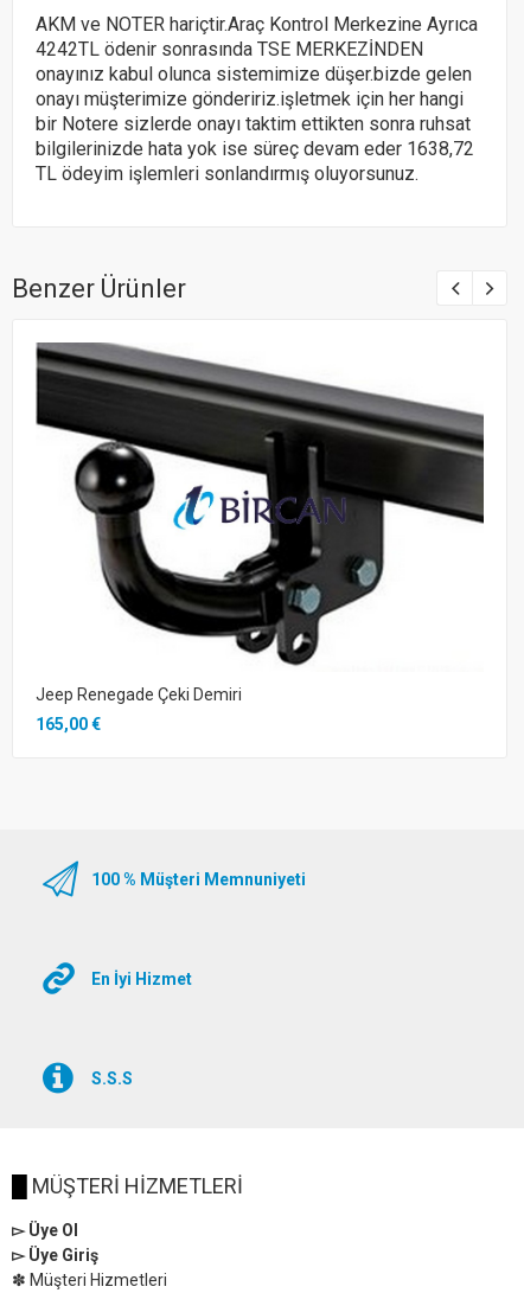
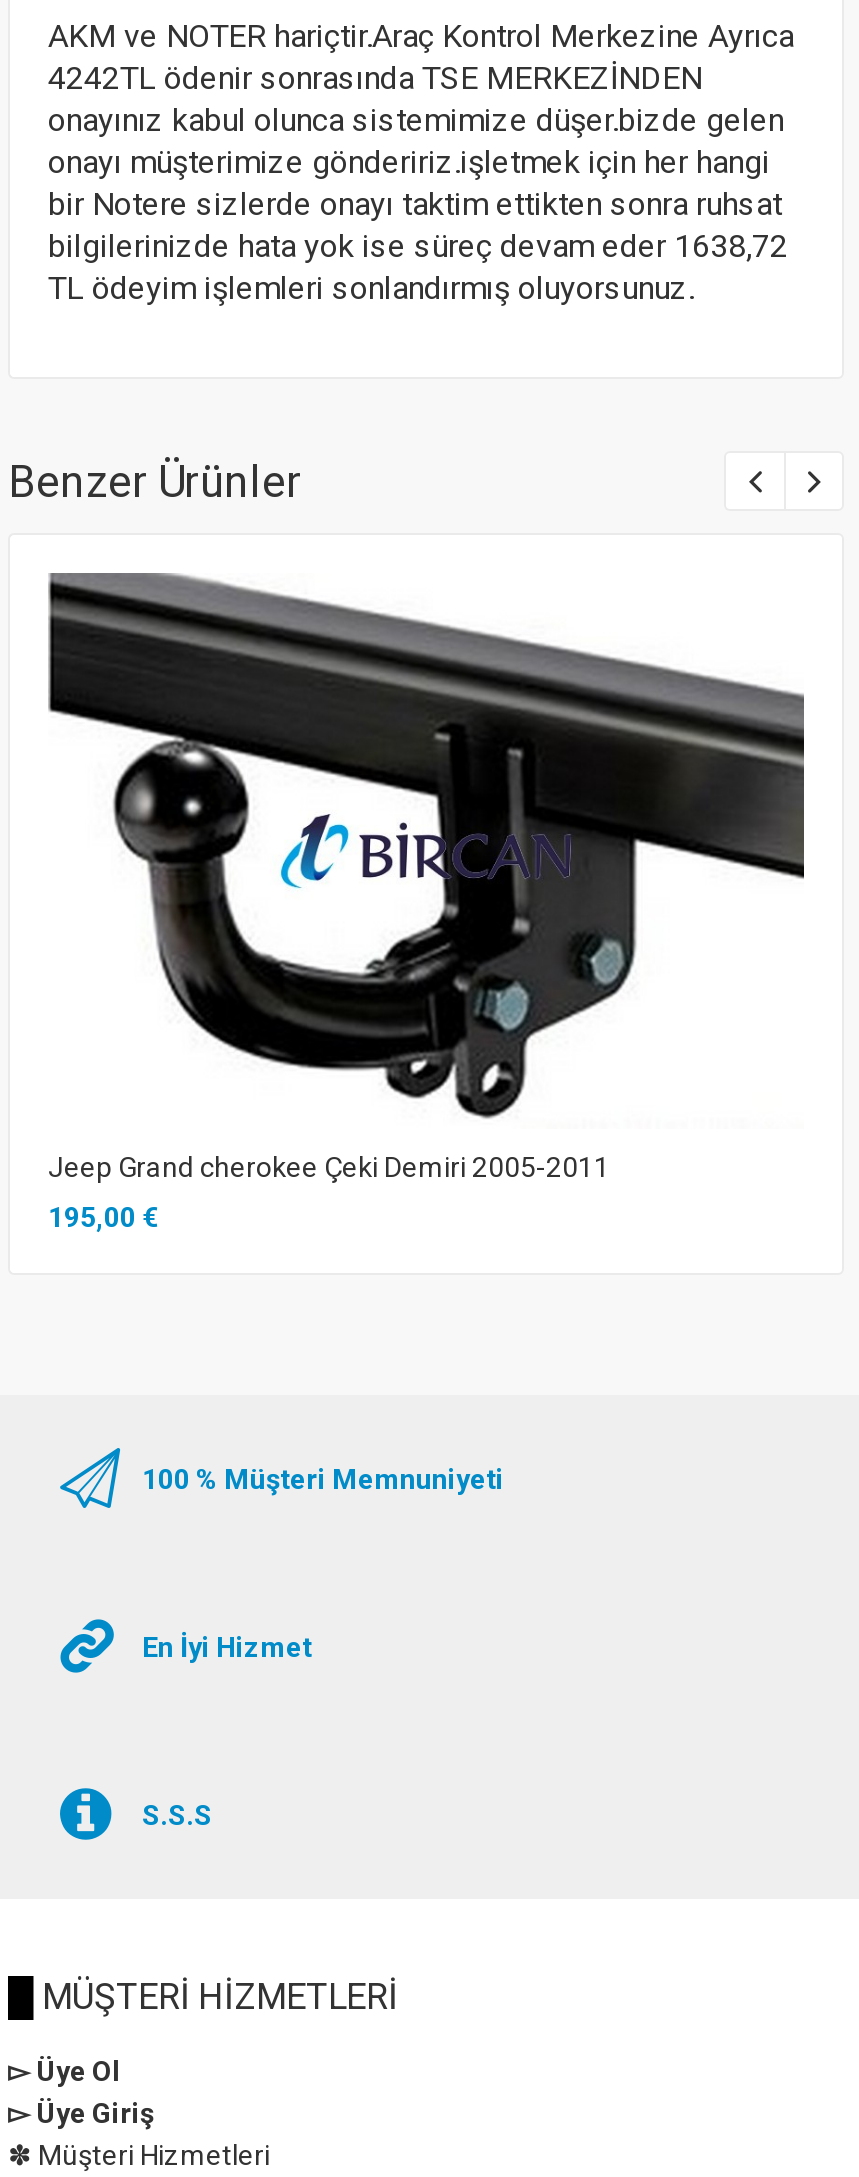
[36,685,242,704] Jeep Renegade Çeki Demiri -> [48,1150,610,1182] Jeep Grand cherokee Çeki Demiri 2005-2011
[36,714,101,733] 165,00 € -> [48,1200,158,1232] 195,00 €

